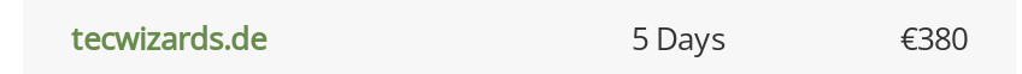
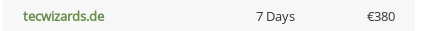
[632,17,726,60] 5 Days -> [255,7,294,25] 7 Days

